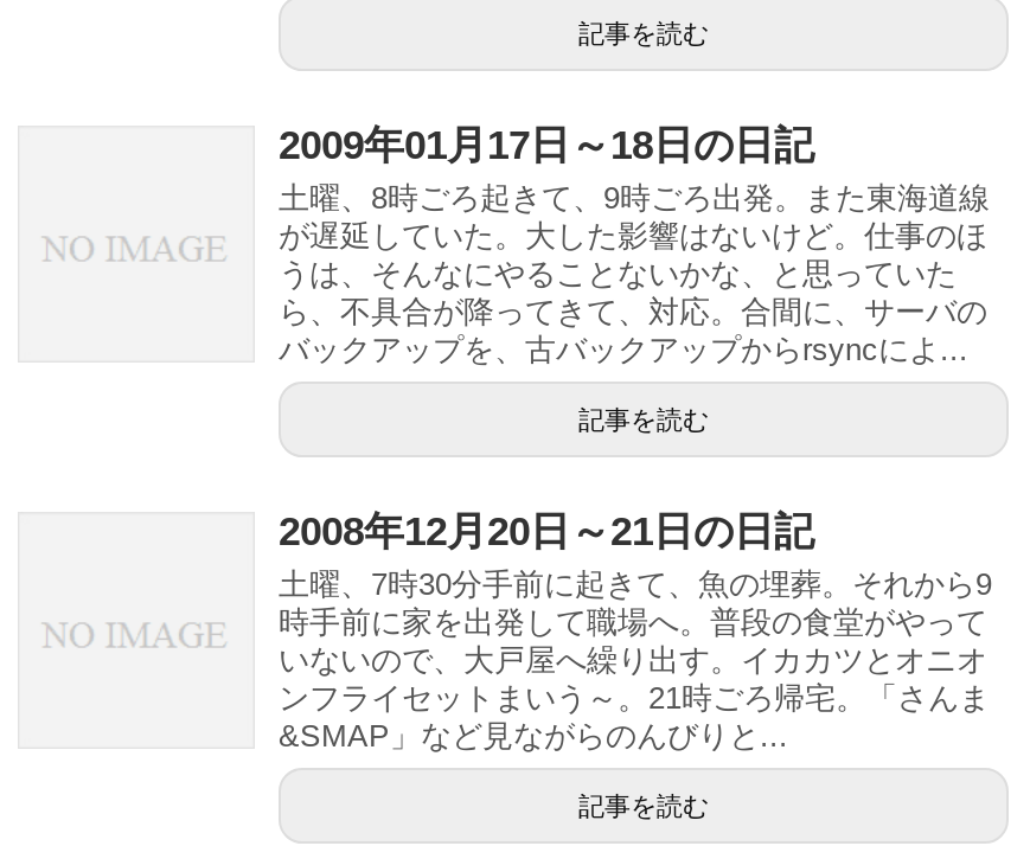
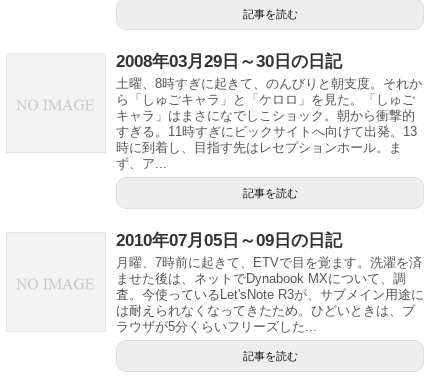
[279,123,990,367] 2009年01月17日～18日の日記 | 土曜、8時ごろ起きて、9時ごろ出発。また東海道線 | が遅延していた。大した影響はないけど。仕事のほ | うは、そんなにやることないかな、と思っていた | ら、不具合が降ってきて、対応。合間に、サーバの | バックアップを、古バックアップからrsyncによ... -> [116,52,422,171] 2008年03月29日～30日の日記 | 土曜、8時すぎに起きて、のんびりと朝支度。それか | ら「しゅごキャラ」と「ケロロ」を見た。「しゅご | キャラ」はまさになでしこショック。朝から衝撃的 | すぎる。11時すぎにビックサイトへ向けて出発。13 | 時に到着し、目指す先はレセプションホール。ま | ず、ア...
[279,509,992,754] 2008年12月20日～21日の日記 | 土曜、7時30分手前に起きて、魚の埋葬。それから9 | 時手前に家を出発して職場へ。普段の食堂がやって | いないので、大戸屋へ繰り出す。イカカツとオニオ | ンフライセットまいう～。21時ごろ帰宅。「さんま | &SMAP」など見ながらのんびりと... -> [116,231,424,334] 2010年07月05日～09日の日記 | 月曜、7時前に起きて、ETVで目を覚ます。洗濯を済 | ませた後は、ネットでDynabook MXについて、調 | 査。今使っているLet'sNote R3が、サブメイン用途に | は耐えられなくなってきたため。ひどいときは、ブ | ラウザが5分くらいフリーズした...

